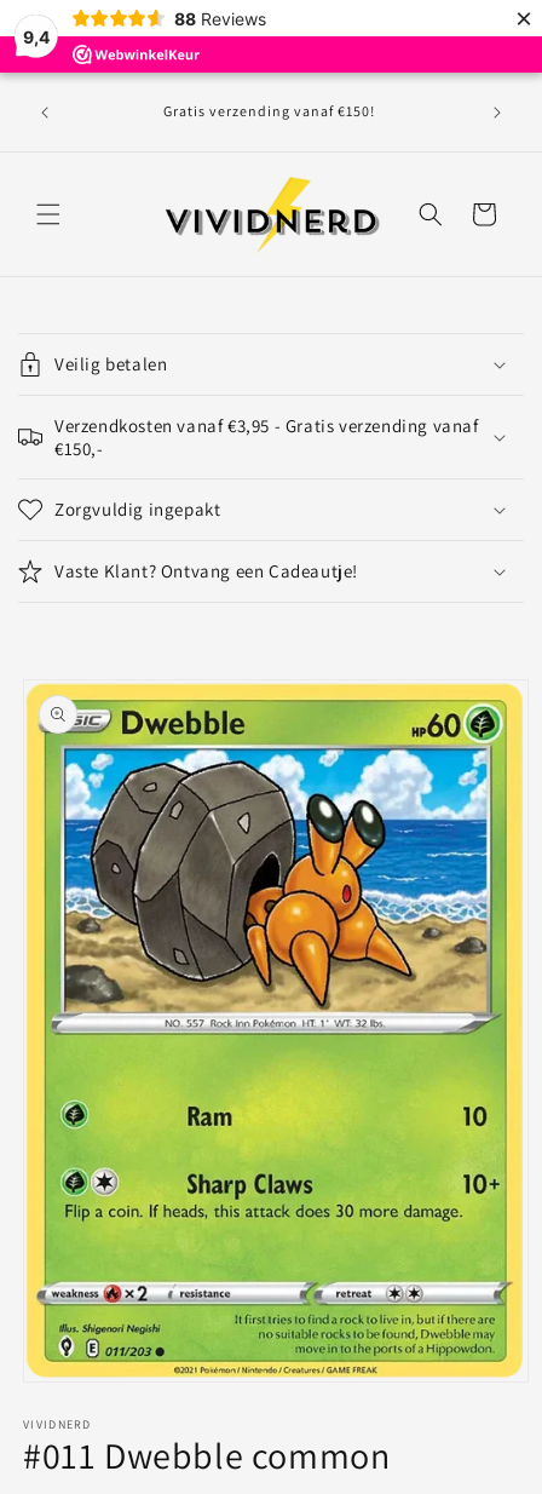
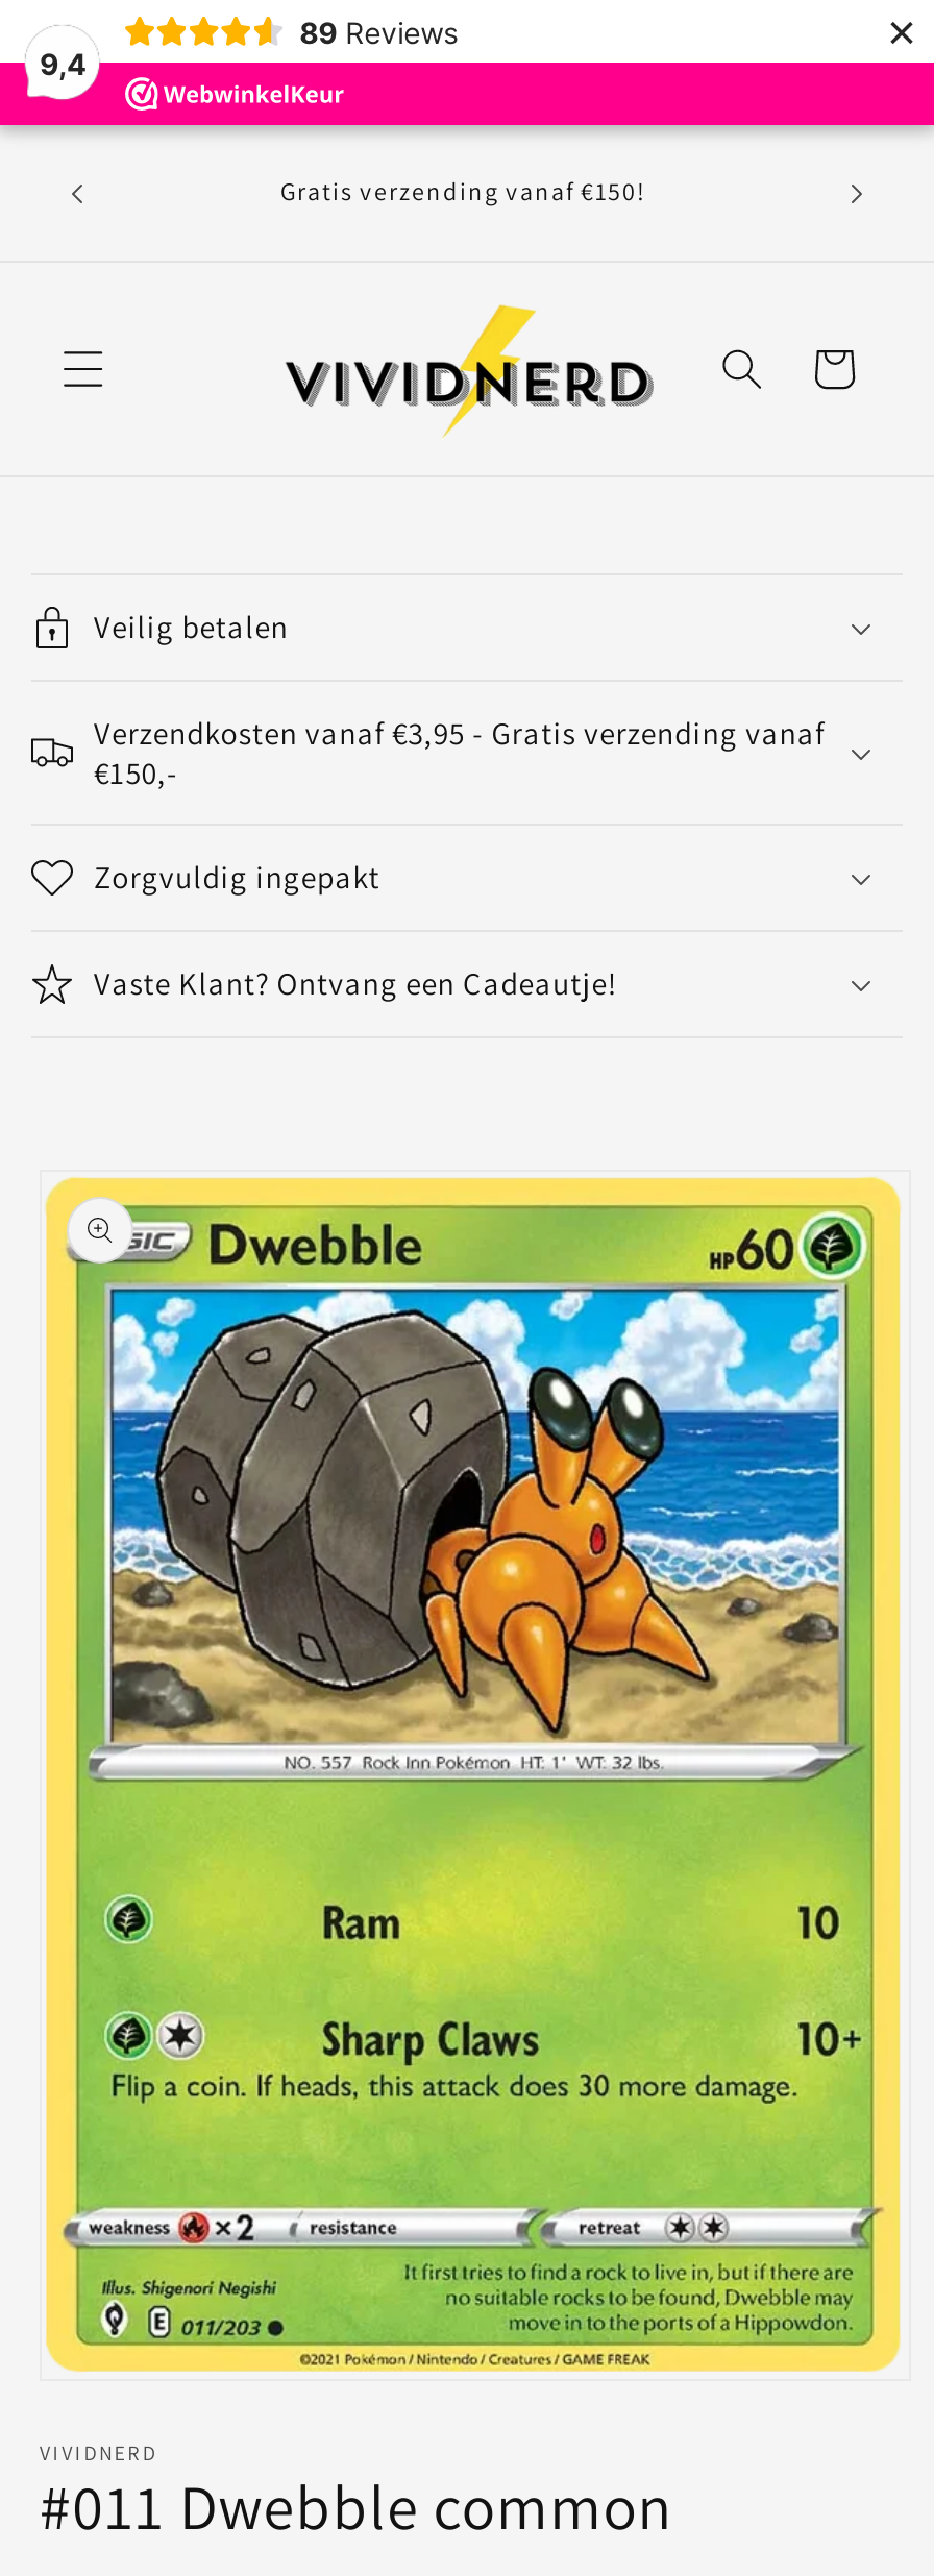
[174,8,266,28] 88 Reviews -> [299,14,458,49] 89 Reviews

